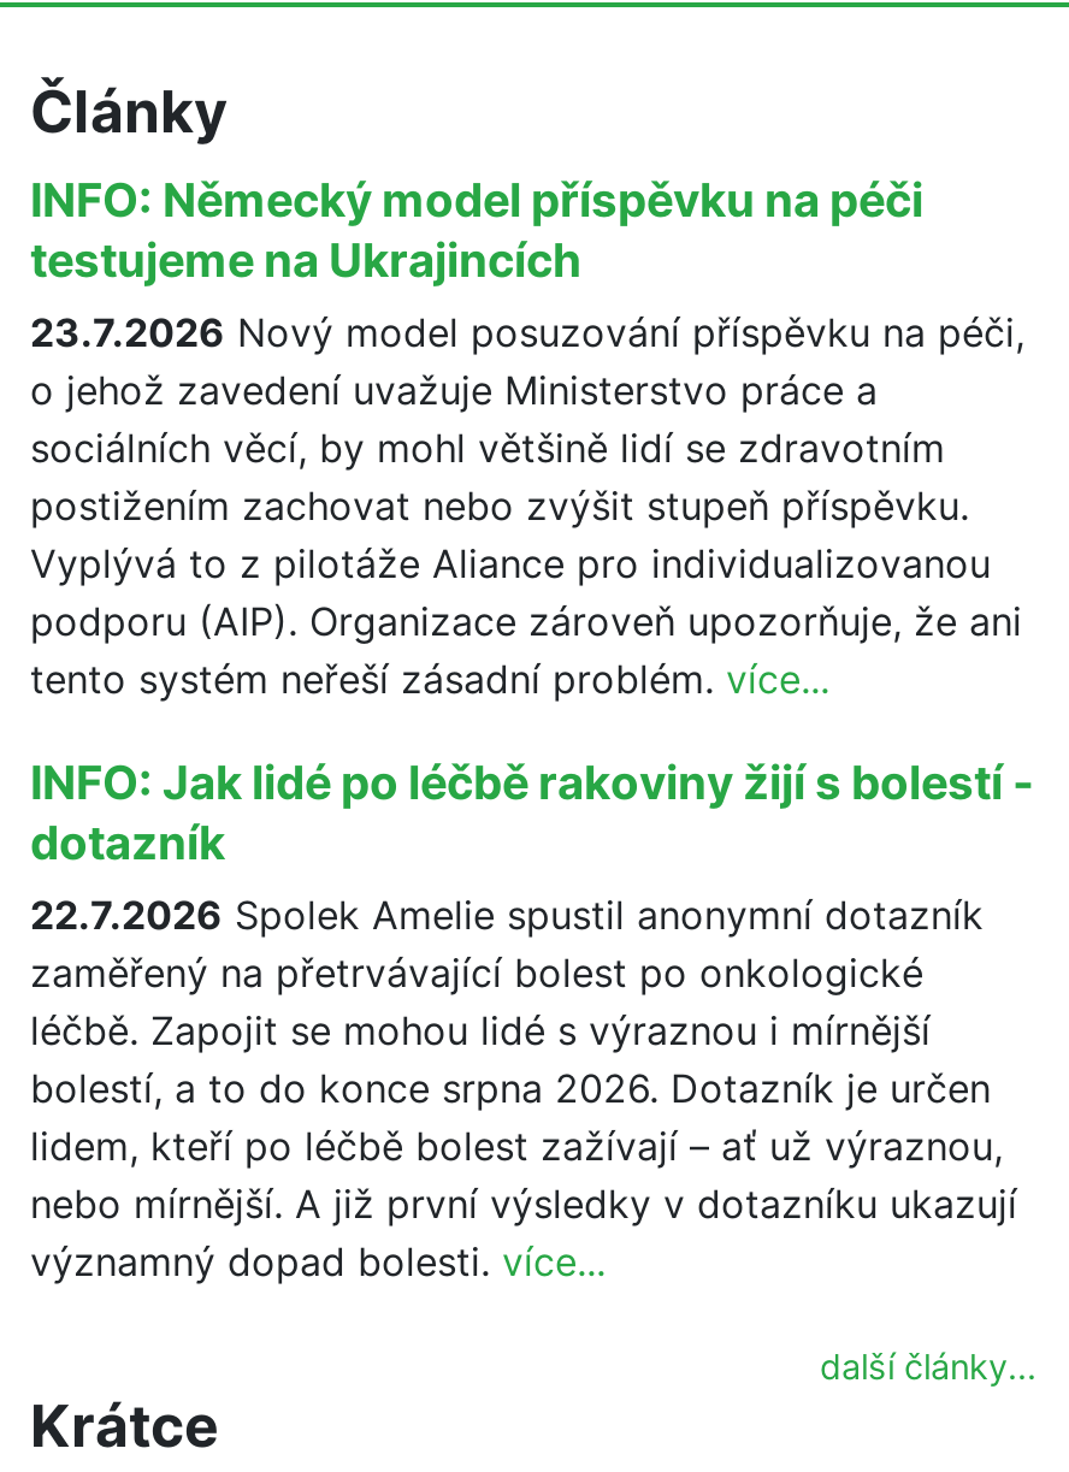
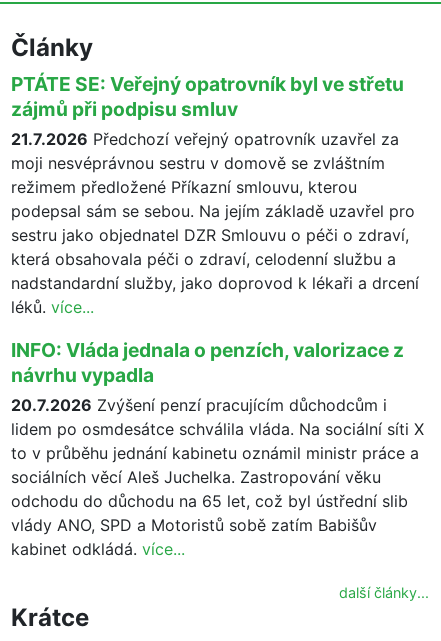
[30,171,1024,703] INFO: Německý model příspěvku na péči | testujeme na Ukrajincích | 23.7.2026 Nový model posuzování příspěvku na péči, | o jehož zavedení uvažuje Ministerstvo práce a | sociálních věcí, by mohl většině lidí se zdravotním | postižením zachovat nebo zvýšit stupeň příspěvku. | Vyplývá to z pilotáže Aliance pro individualizovanou | podporu (AIP). Organizace zároveň upozorňuje, že ani | tento systém neřeší zásadní problém. více... -> [11,72,419,317] PTÁTE SE: Veřejný opatrovník byl ve střetu | zájmů při podpisu smluv | 21.7.2026 Předchozí veřejný opatrovník uzavřel za | moji nesvéprávnou sestru v domově se zvláštním | režimem předložené Příkazní smlouvu, kterou | podepsal sám se sebou. Na jejím základě uzavřel pro | sestru jako objednatel DZR Smlouvu o péči o zdraví, | která obsahovala péči o zdraví, celodenní službu a | nadstandardní služby, jako doprovod k lékaři a drcení | léků. více...
[30,753,1034,1285] INFO: Jak lidé po léčbě rakoviny žijí s bolestí - | dotazník | 22.7.2026 Spolek Amelie spustil anonymní dotazník | zaměřený na přetrvávající bolest po onkologické | léčbě. Zapojit se mohou lidé s výraznou i mírnější | bolestí, a to do konce srpna 2026. Dotazník je určen | lidem, kteří po léčbě bolest zažívají – ať už výraznou, | nebo mírnější. A již první výsledky v dotazníku ukazují | významný dopad bolesti. více... -> [11,338,424,559] INFO: Vláda jednala o penzích, valorizace z | návrhu vypadla | 20.7.2026 Zvýšení penzí pracujícím důchodcům i | lidem po osmdesátce schválila vláda. Na sociální síti X | to v průběhu jednání kabinetu oznámil ministr práce a | sociálních věcí Aleš Juchelka. Zastropování věku | odchodu do důchodu na 65 let, což byl ústřední slib | vlády ANO, SPD a Motoristů sobě zatím Babišův | kabinet odkládá. více...

